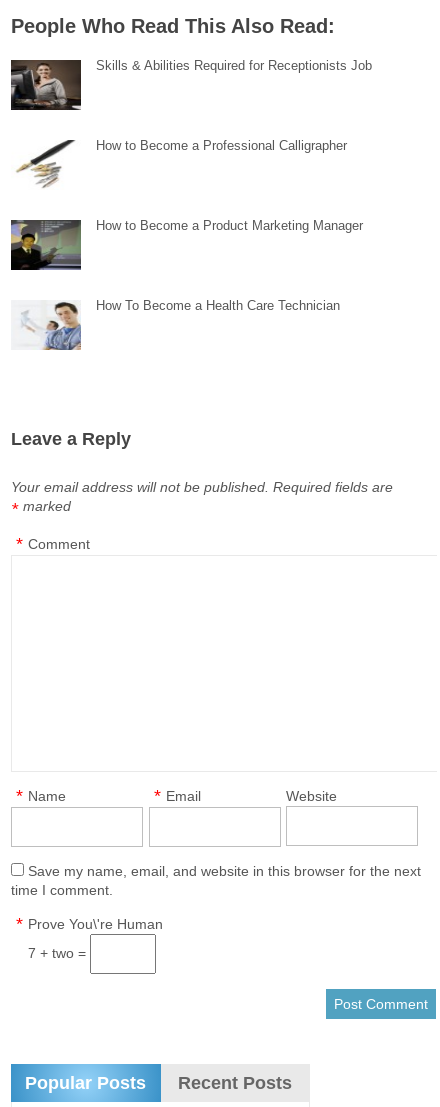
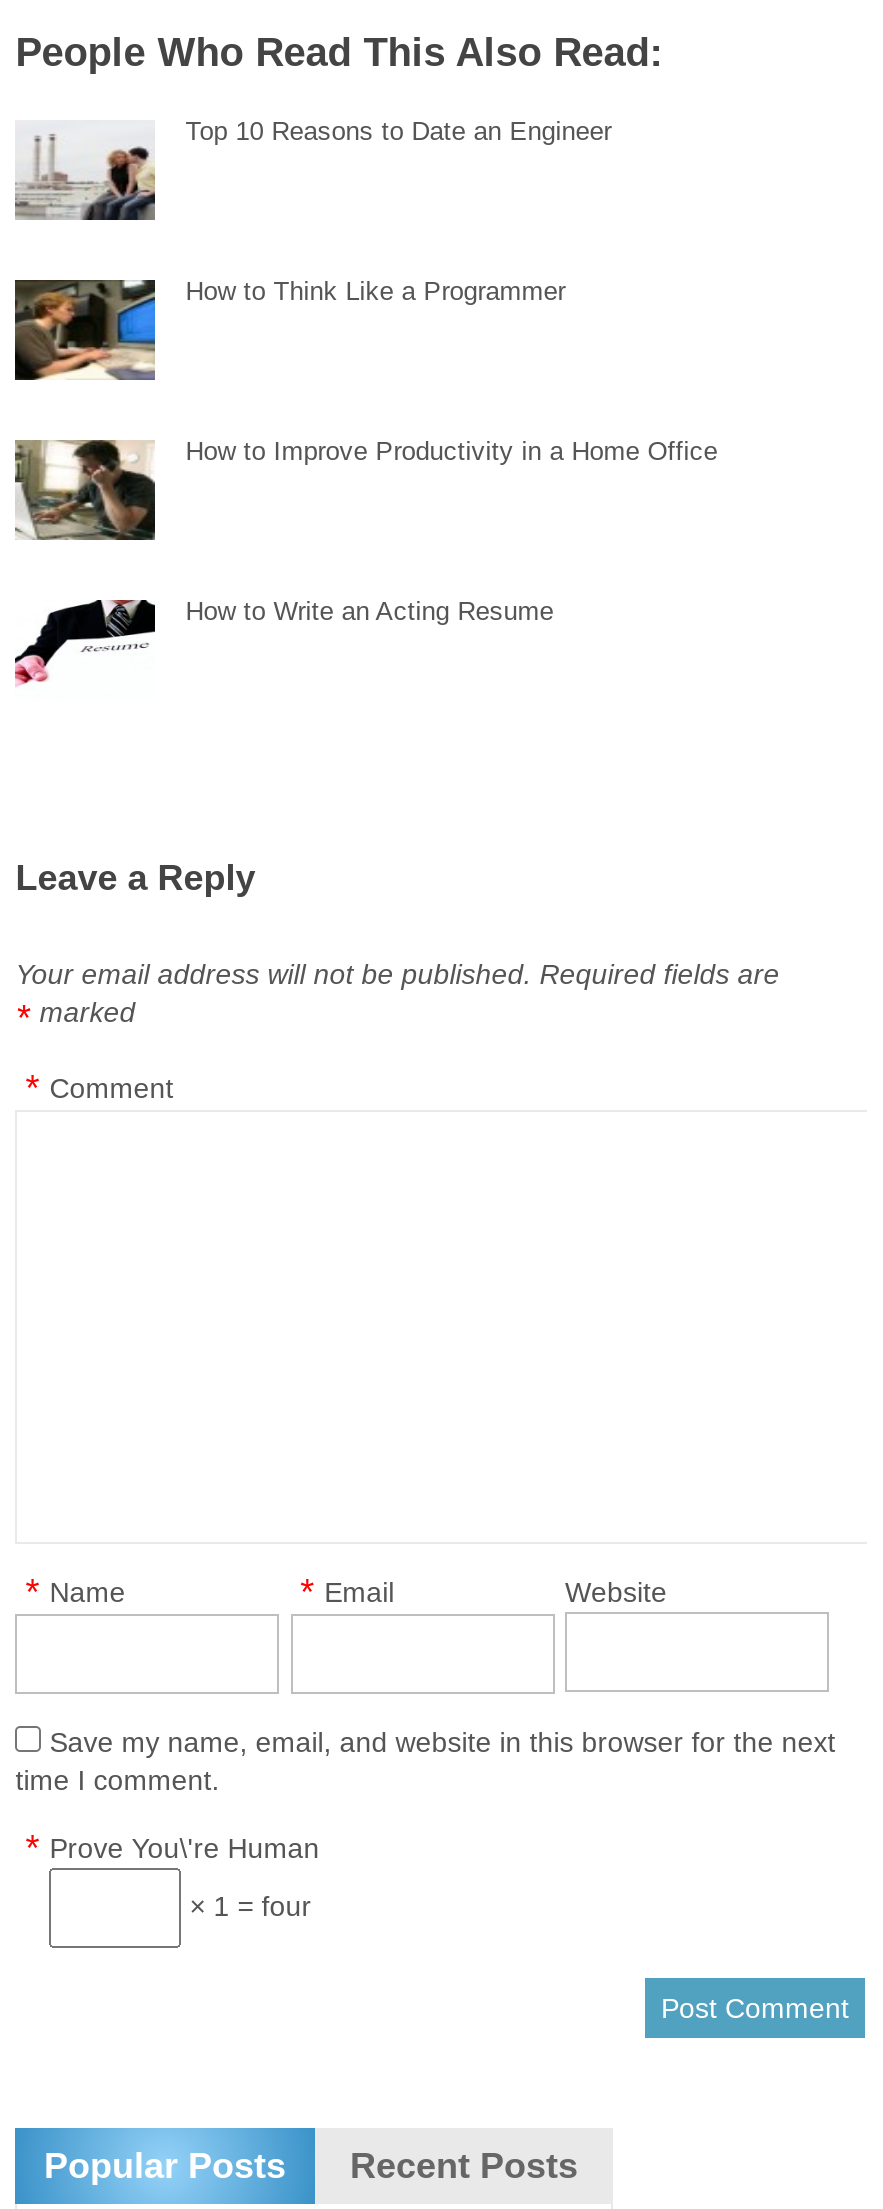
[10,58,372,111] [image] | Skills & Abilities Required for Receptionists Job -> [13,116,611,222] [image] | Top 10 Reasons to Date an Engineer
[11,138,347,190] [image] | How to Become a Professional Calligrapher -> [13,276,565,382] [image] | How to Think Like a Programmer
[10,218,363,271] [image] | How to Become a Product Marketing Manager -> [13,436,717,542] [image] | How to Improve Productivity in a Home Office
[11,298,340,351] [image] | How To Become a Health Care Technician -> [13,596,553,700] [image] | How to Write an Acting Resume
[28,945,90,961] 7 + two = -> [181,1890,311,1922] × 1 = four

